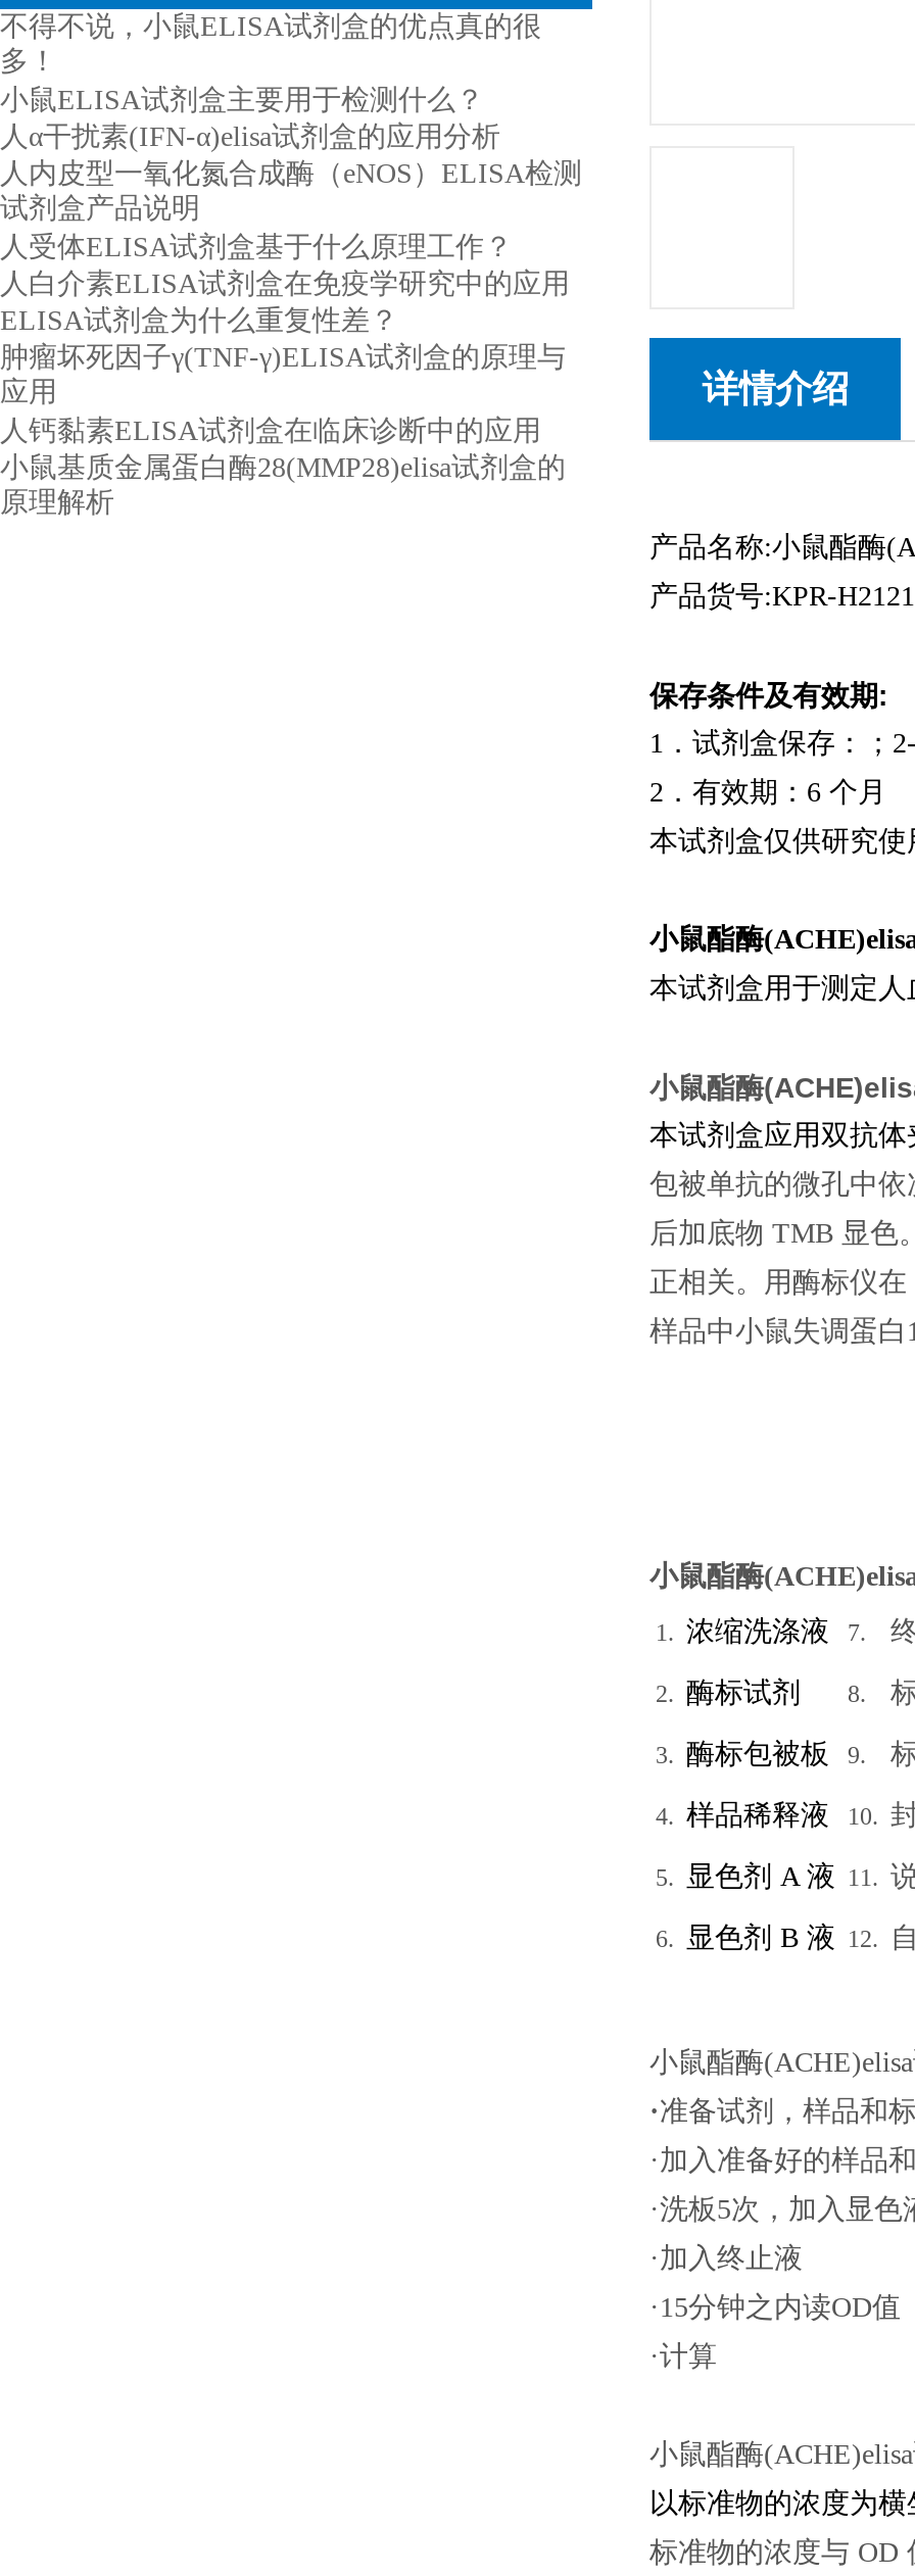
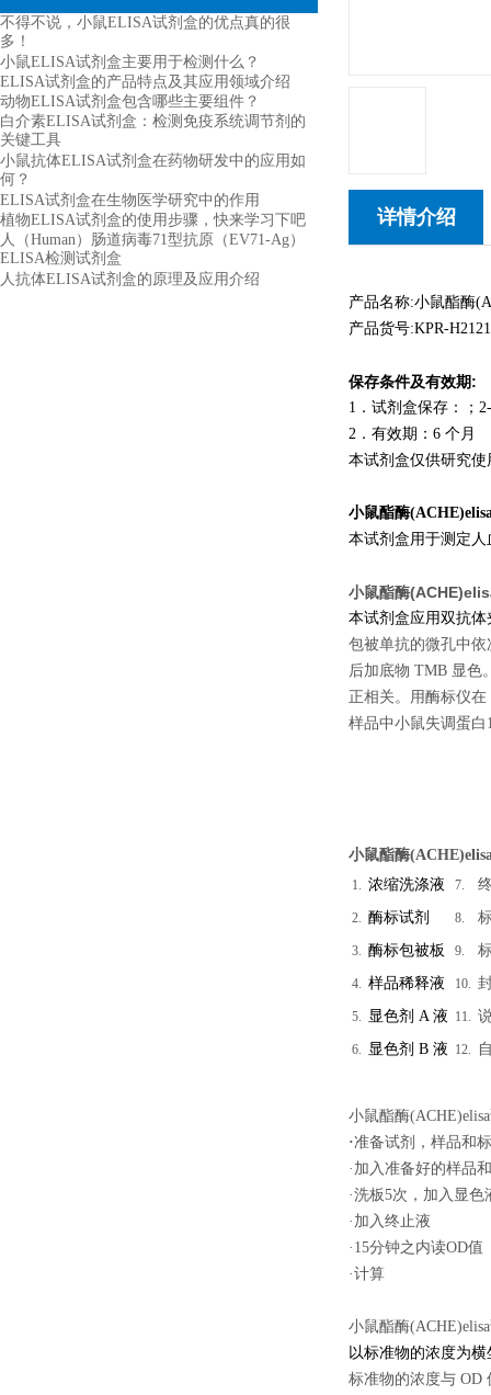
[0,121,582,520] 人α干扰素(IFN-α)elisa试剂盒的应用分析 | 人内皮型一氧化氮合成酶（eNOS）ELISA检测 | 试剂盒产品说明 | 人受体ELISA试剂盒基于什么原理工作？ | 人白介素ELISA试剂盒在免疫学研究中的应用 | ELISA试剂盒为什么重复性差？ | 肿瘤坏死因子γ(TNF-γ)ELISA试剂盒的原理与 | 应用 | 人钙黏素ELISA试剂盒在临床诊断中的应用 | 小鼠基质金属蛋白酶28(MMP28)elisa试剂盒的 | 原理解析 -> [0,73,306,287] ELISA试剂盒的产品特点及其应用领域介绍 | 动物ELISA试剂盒包含哪些主要组件？ | 白介素ELISA试剂盒：检测免疫系统调节剂的 | 关键工具 | 小鼠抗体ELISA试剂盒在药物研发中的应用如 | 何？ | ELISA试剂盒在生物医学研究中的作用 | 植物ELISA试剂盒的使用步骤，快来学习下吧 | 人（Human）肠道病毒71型抗原（EV71-Ag） | ELISA检测试剂盒 | 人抗体ELISA试剂盒的原理及应用介绍

